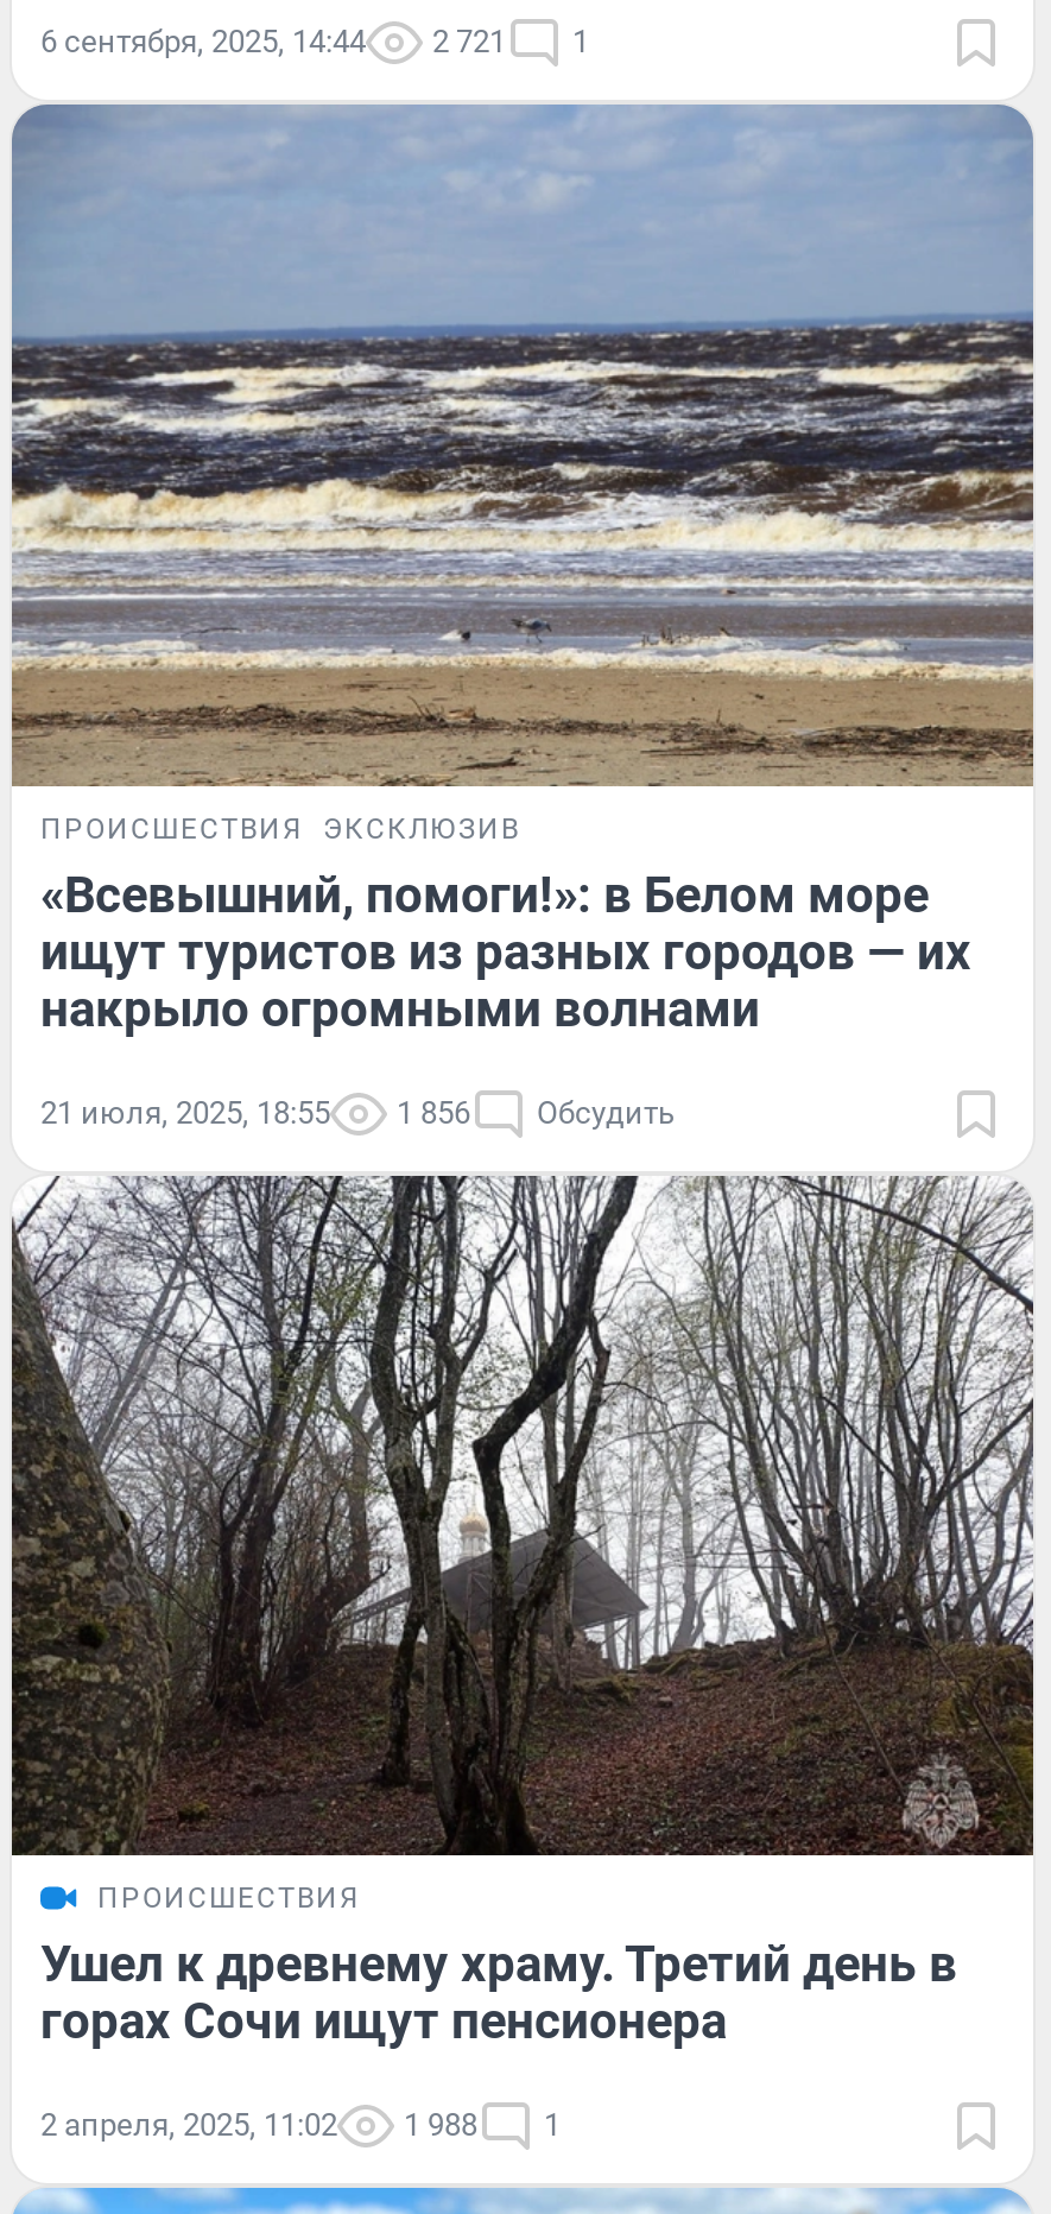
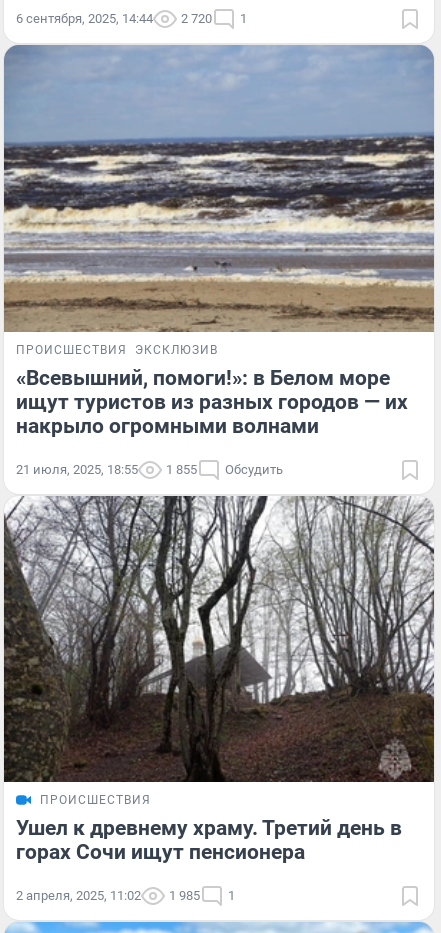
[40,24,589,59] 6 сентября, 2025, 14:44 2 721 1 -> [16,11,247,26] 6 сентября, 2025, 14:44 2 720 1
[40,1094,675,1130] 21 июля, 2025, 18:55 1 856 Обсудить -> [16,462,283,477] 21 июля, 2025, 18:55 1 855 Обсудить
[40,2108,561,2143] 2 апреля, 2025, 11:02 1 988 1 -> [16,888,235,903] 2 апреля, 2025, 11:02 1 985 1

